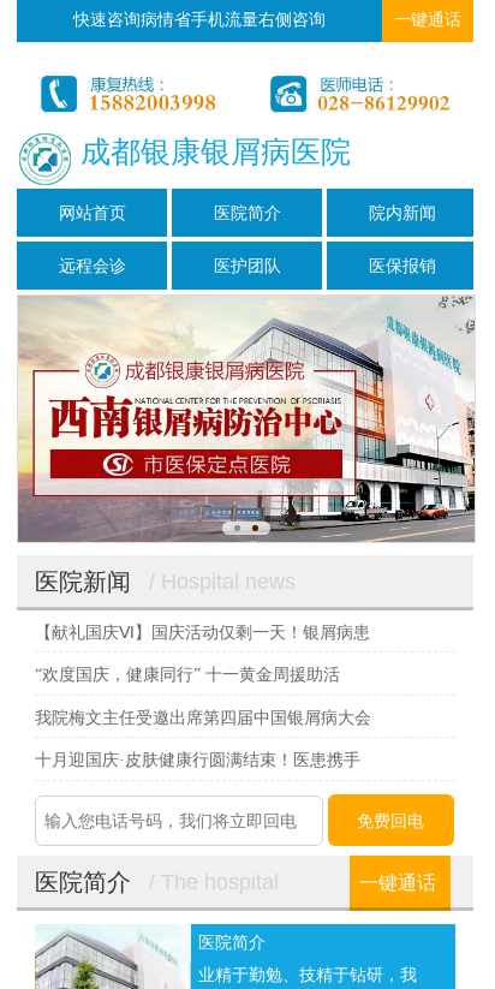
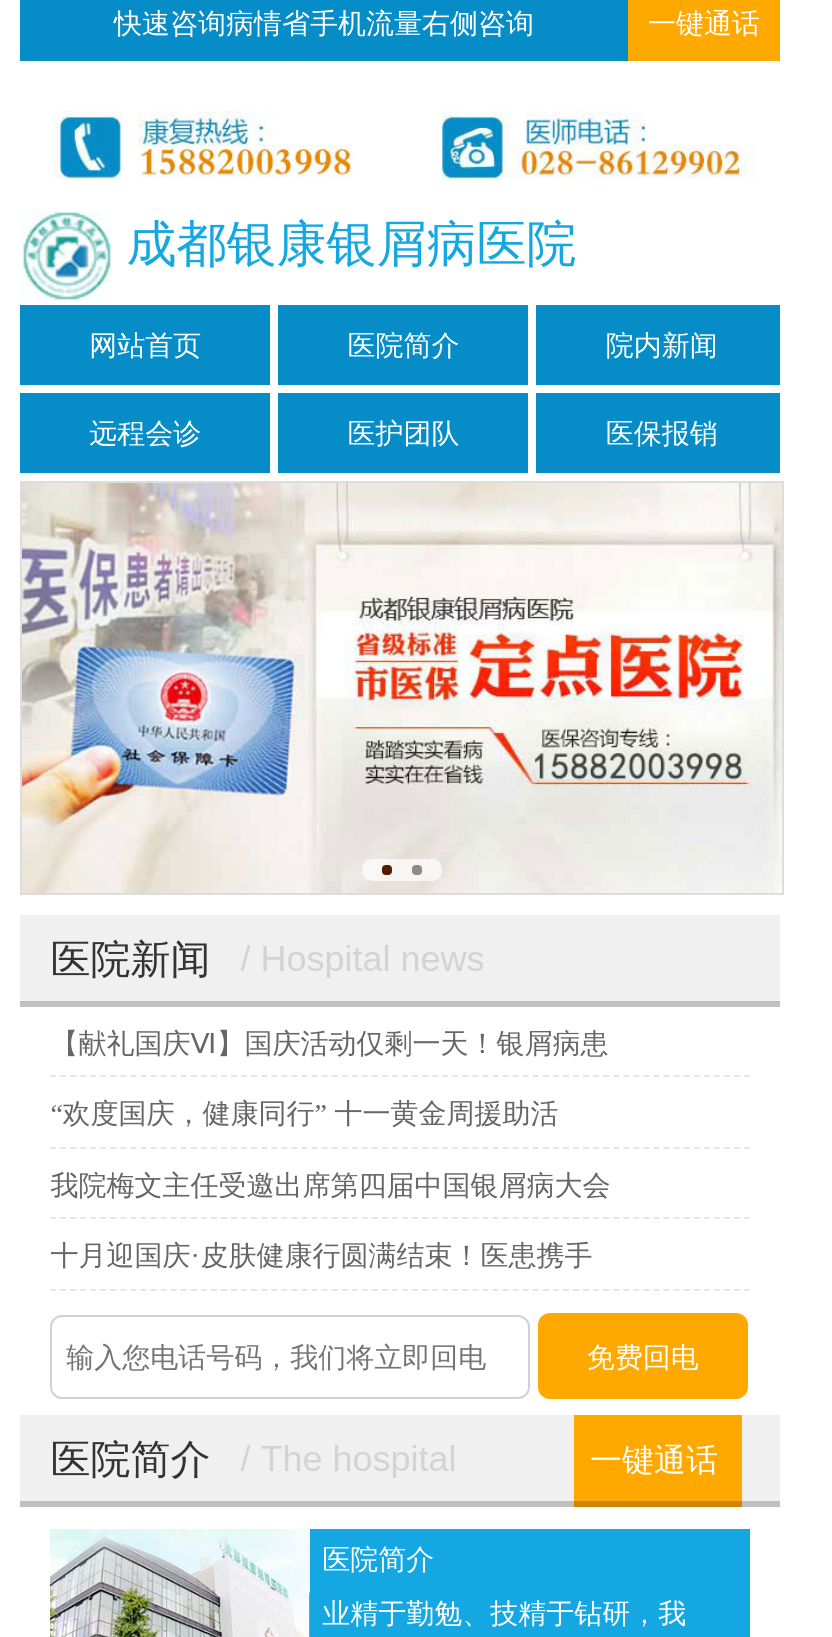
[17,296,476,543] [image] -> [20,485,782,893] [image]

